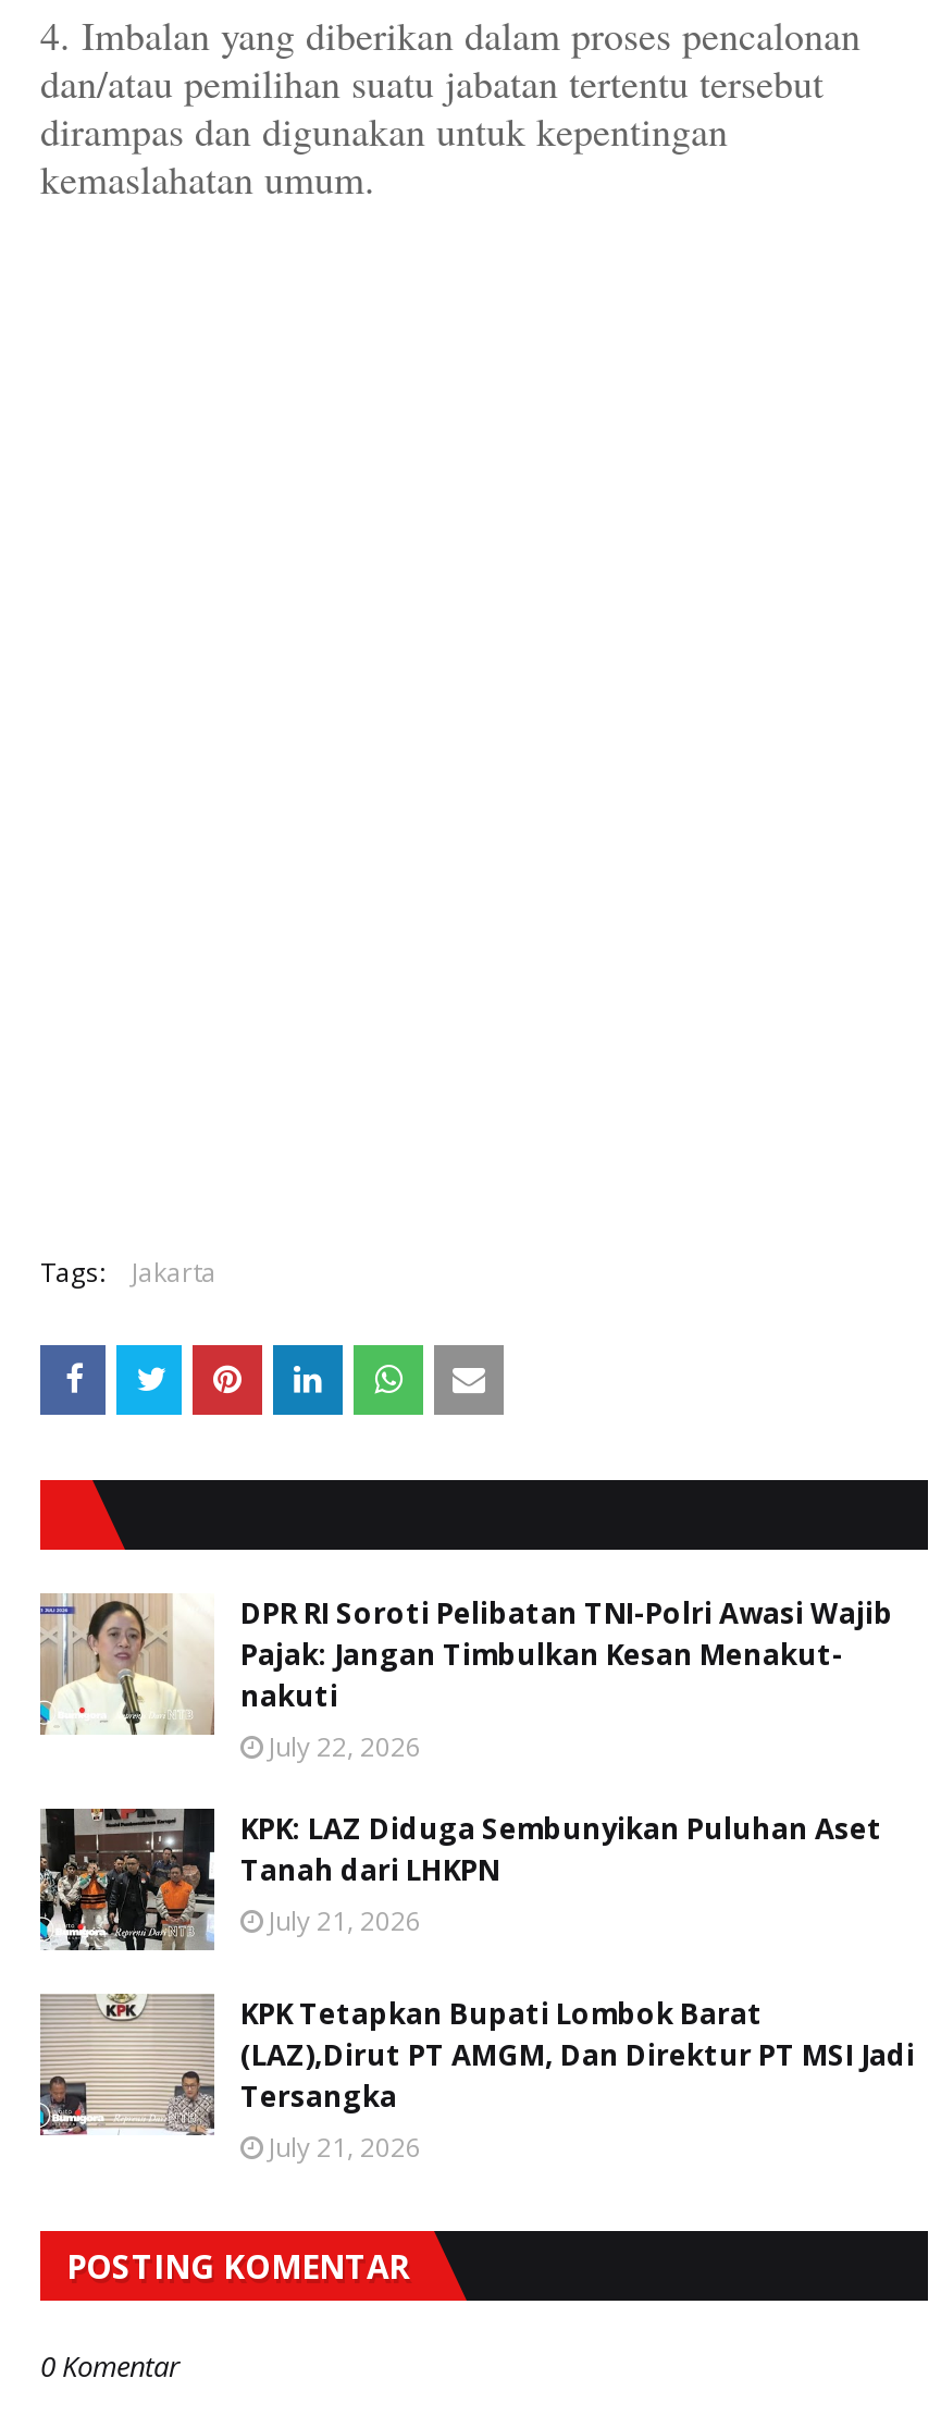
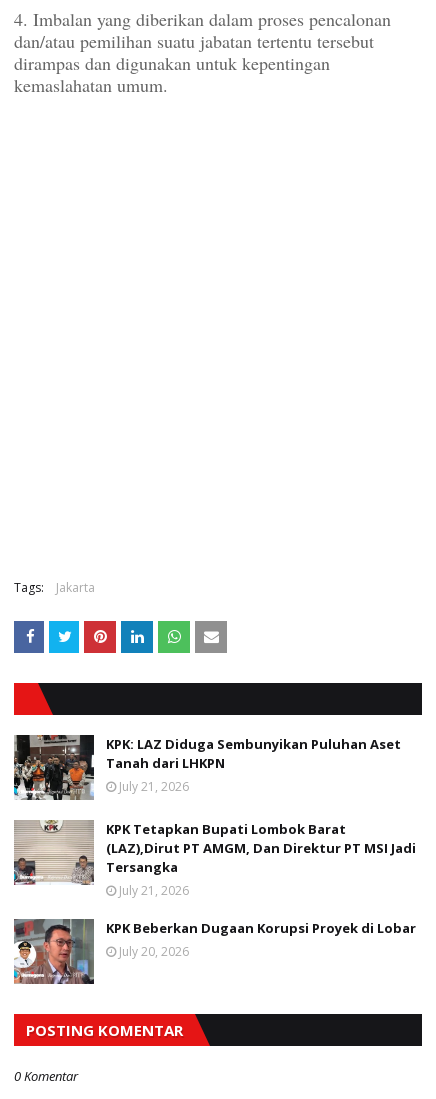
[40,1593,893,1766] [image] | DPR RI Soroti Pelibatan TNI-Polri Awasi Wajib | Pajak: Jangan Timbulkan Kesan Menakut- | nakuti | July 22, 2026 -> none
moved [36,1804,915,2167] -> [12,733,416,899]: [image] | KPK: LAZ Diduga Sembunyikan Puluhan Aset | Tanah dari LHKPN | July 21, 2026 | KPK Tetapkan Bupati Lombok Barat | (LAZ),Dirut PT AMGM, Dan Direktur PT MSI Jadi | Tersangka | July 21, 2026
none -> [13,918,416,985] [image] | KPK Beberkan Dugaan Korupsi Proyek di Lobar | July 20, 2026

